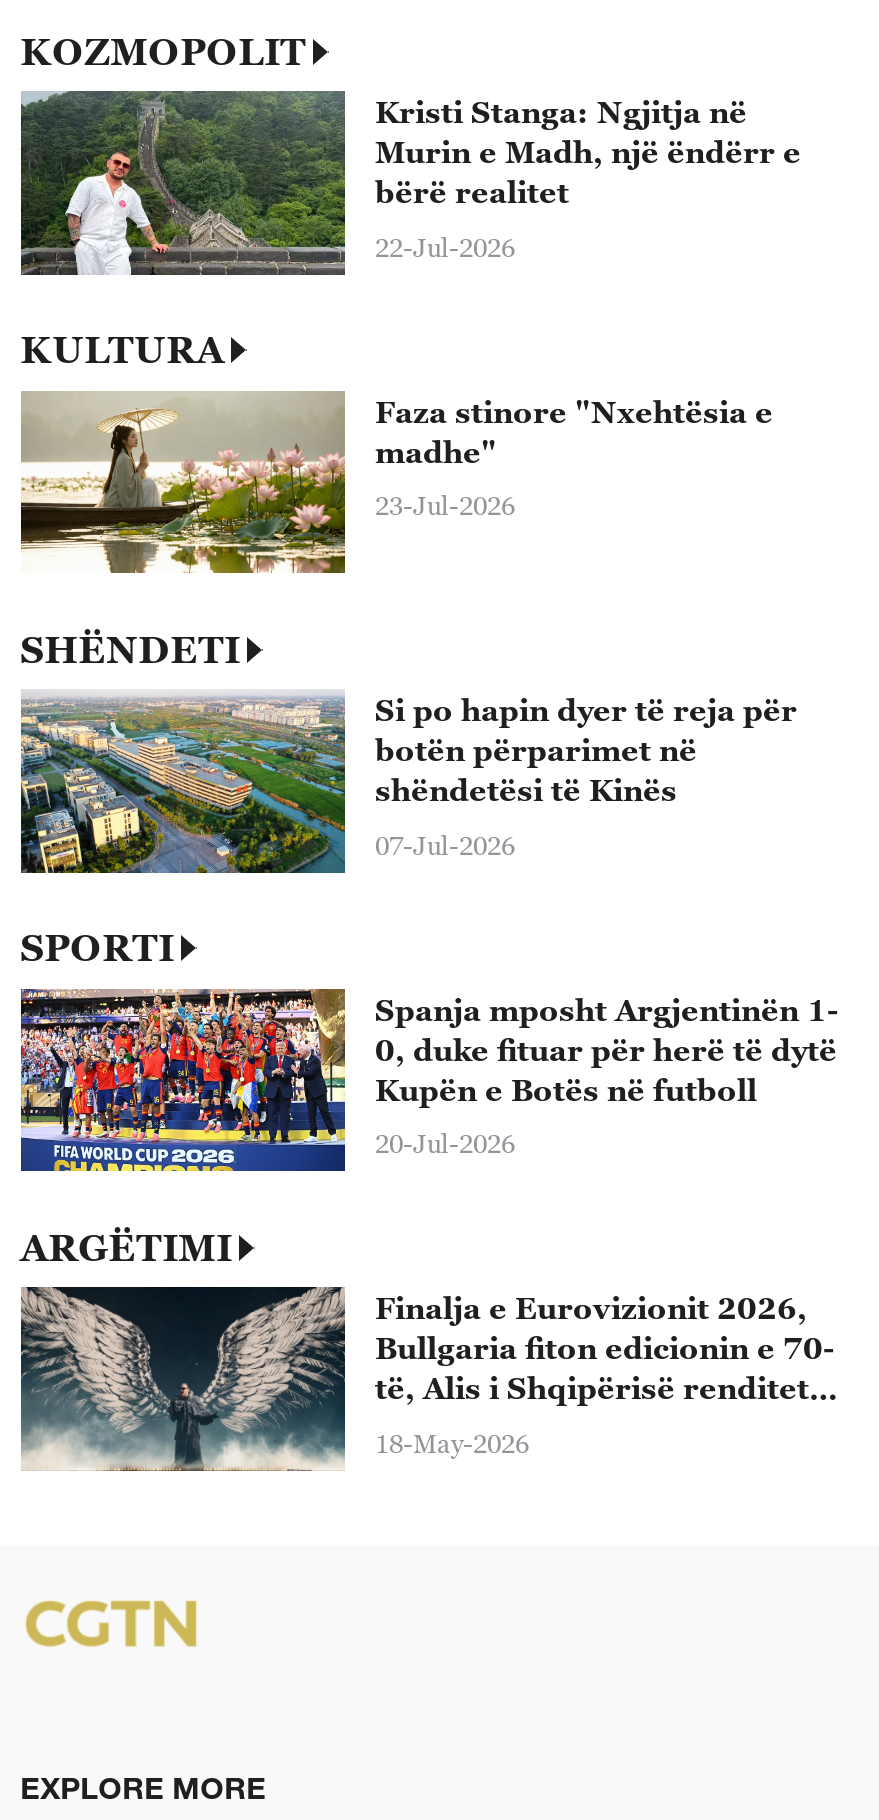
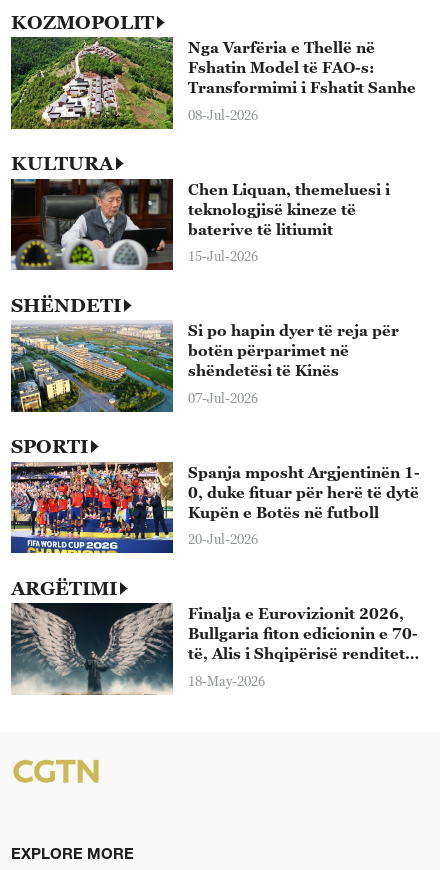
[19,89,801,277] [image] | Kristi Stanga: Ngjitja në | Murin e Madh, një ëndërr e | bërë realitet -> [10,36,416,130] [image] | Nga Varfëria e Thellë në | Fshatin Model të FAO-s: | Transformimi i Fshatit Sanhe
[375,231,515,263] 22-Jul-2026 -> [188,107,258,123] 08-Jul-2026
[19,389,773,575] [image] | Faza stinore "Nxehtësia e | madhe" -> [10,178,390,271] [image] | Chen Liquan, themeluesi i | teknologjisë kineze të | baterive të litiumit
[375,490,515,522] 23-Jul-2026 -> [188,248,258,264] 15-Jul-2026

